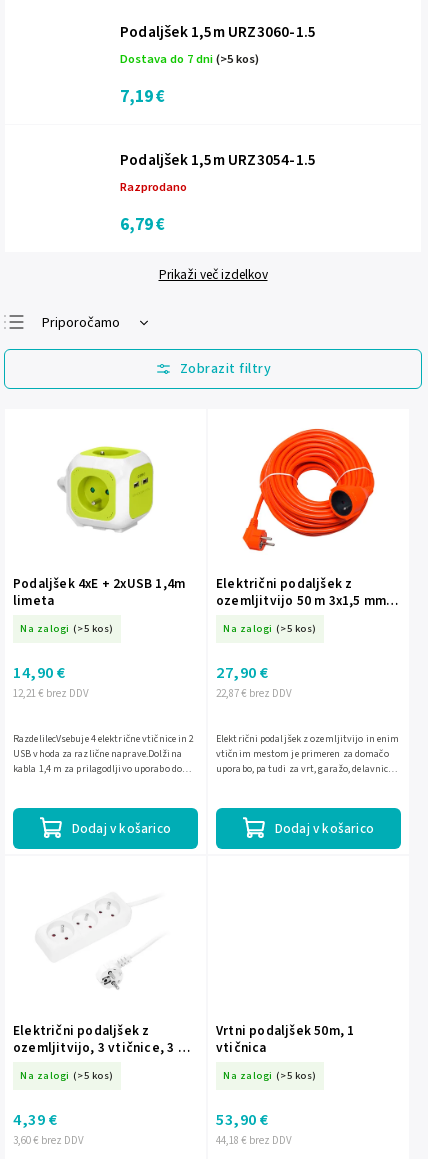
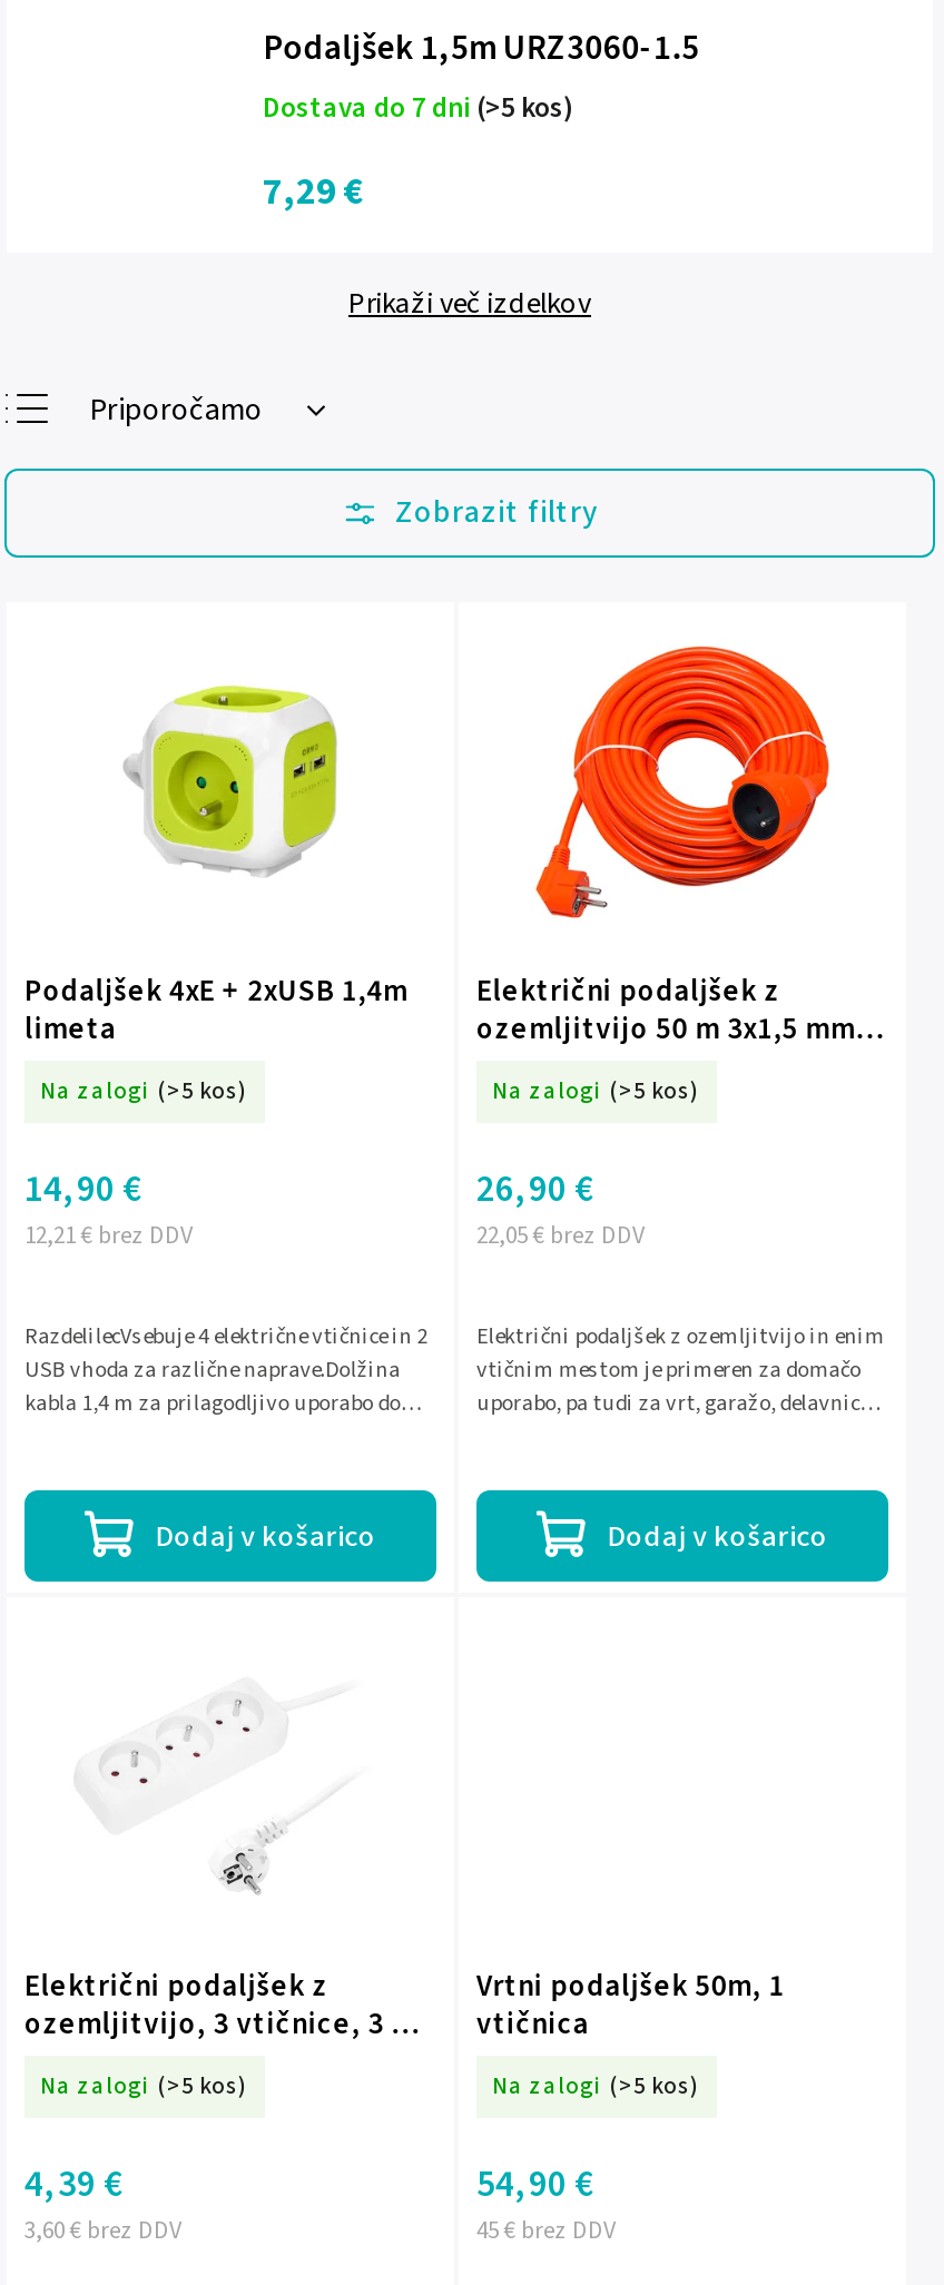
[120,85,316,237] 7,19 € | Podaljšek 1,5m URZ3054-1.5 | Razprodano | 6,79 € -> [263,166,363,219] 7,29 €
[216,661,268,685] 27,90 € -> [476,1164,593,1217] 26,90 €
[216,686,292,701] 22,87 € brez DDV -> [476,1220,646,1253] 22,05 € brez DDV
[216,1108,268,1132] 53,90 € -> [476,2159,593,2212] 54,90 €
[216,1133,292,1148] 44,18 € brez DDV -> [476,2215,617,2248] 45 € brez DDV

